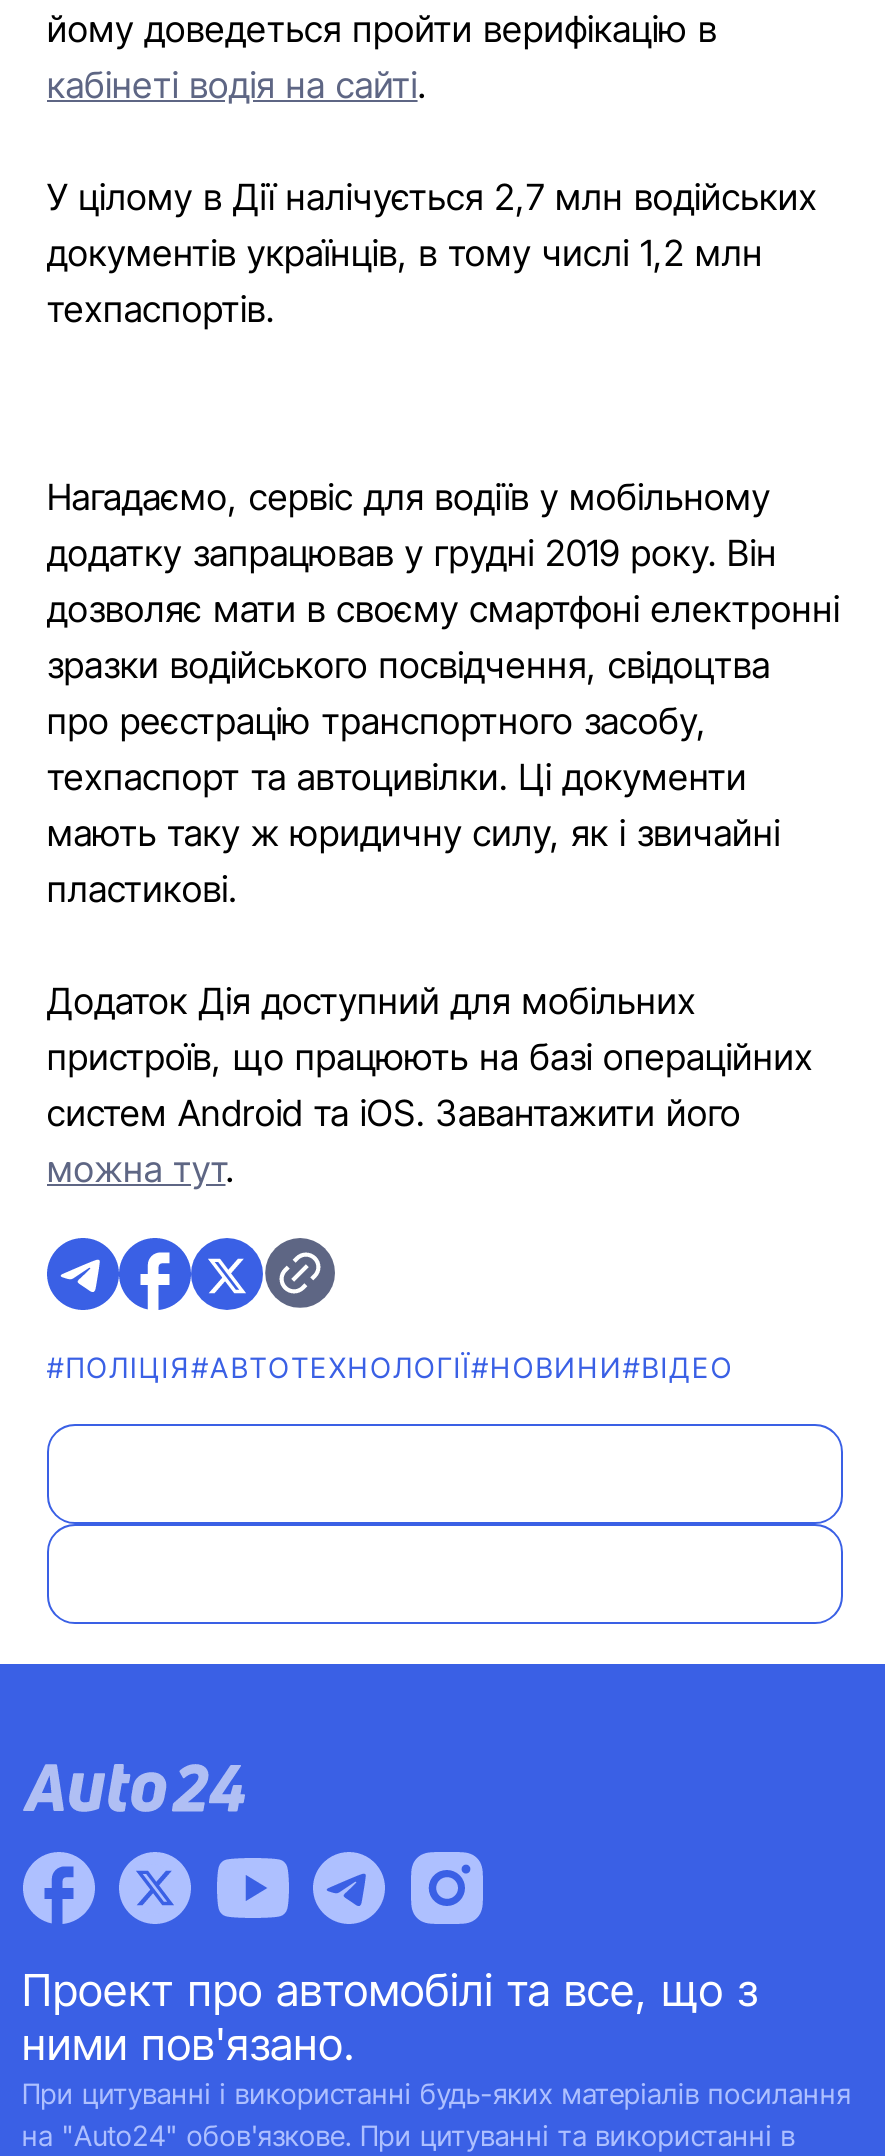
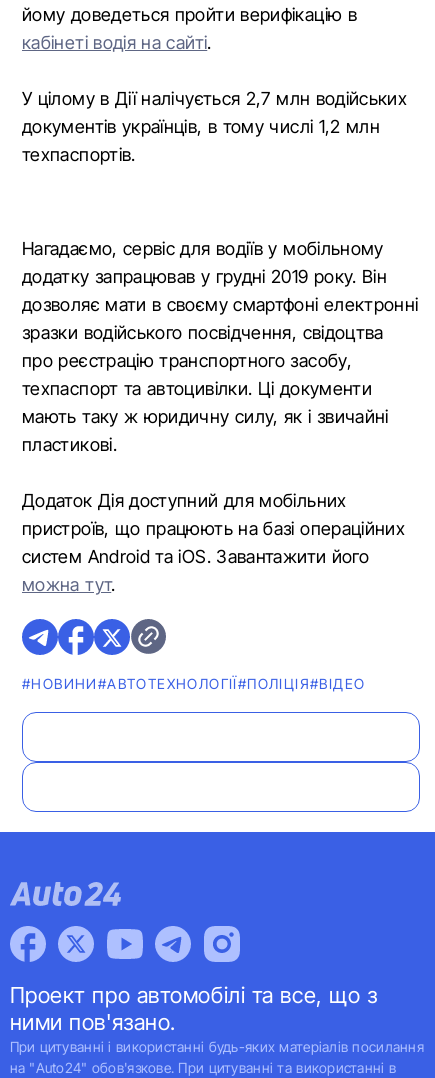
[47,1350,734,1384] #ПОЛІЦІЯ#АВТОТЕХНОЛОГІЇ#НОВИНИ#ВІДЕО -> [22,675,365,692] #НОВИНИ#АВТОТЕХНОЛОГІЇ#ПОЛІЦІЯ#ВІДЕО

